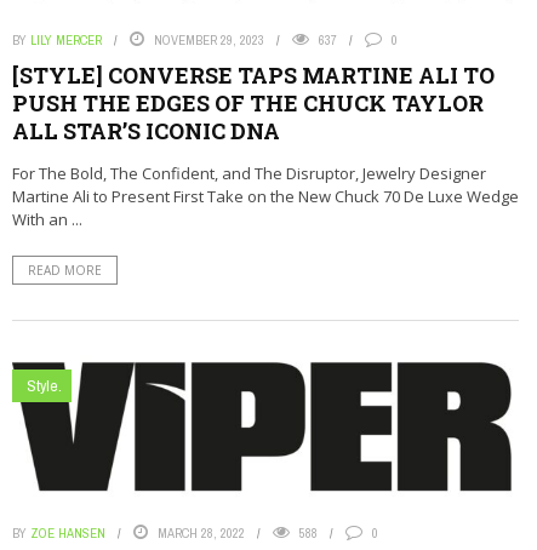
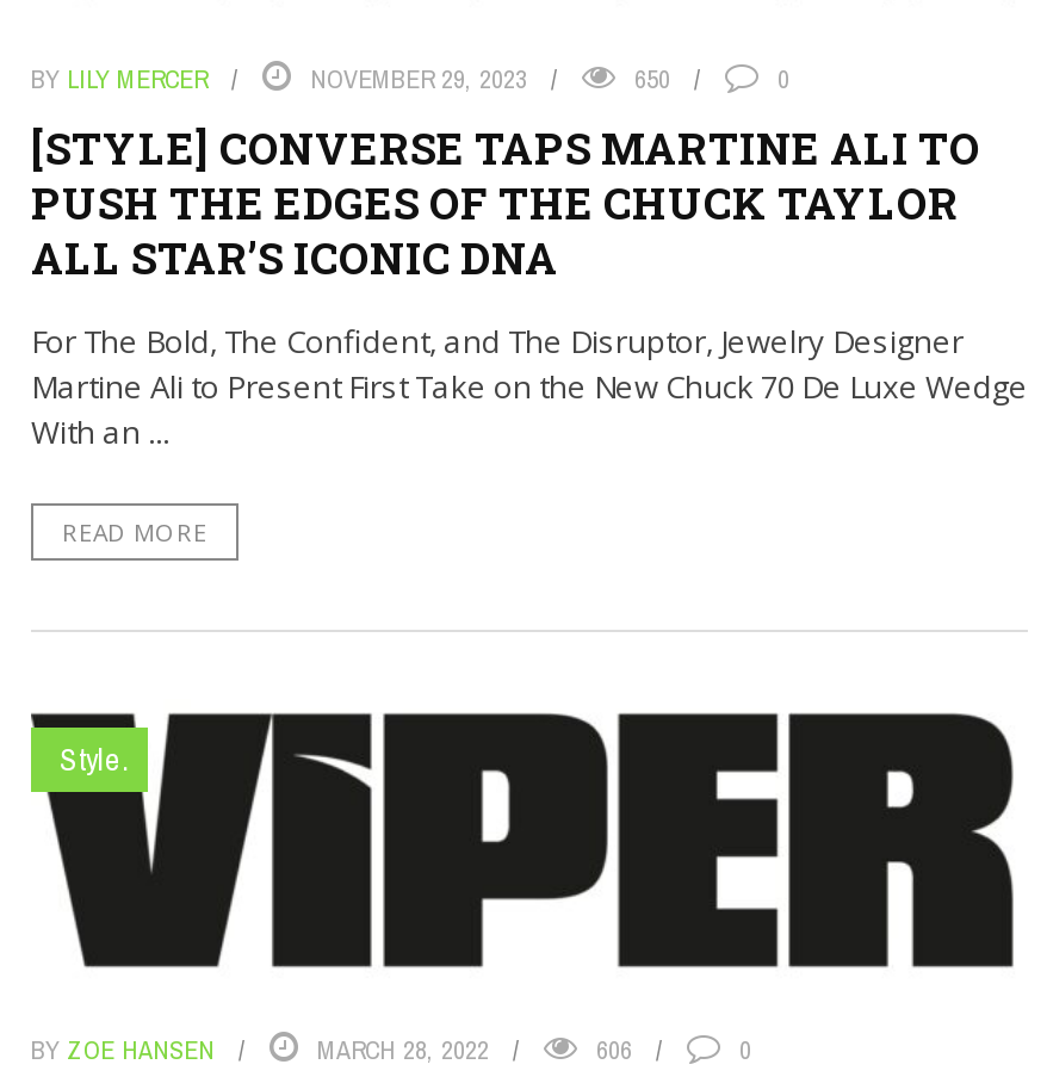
[319,32,337,49] 637 -> [634,62,670,96] 650
[299,525,318,542] 588 -> [596,1033,632,1067] 606

